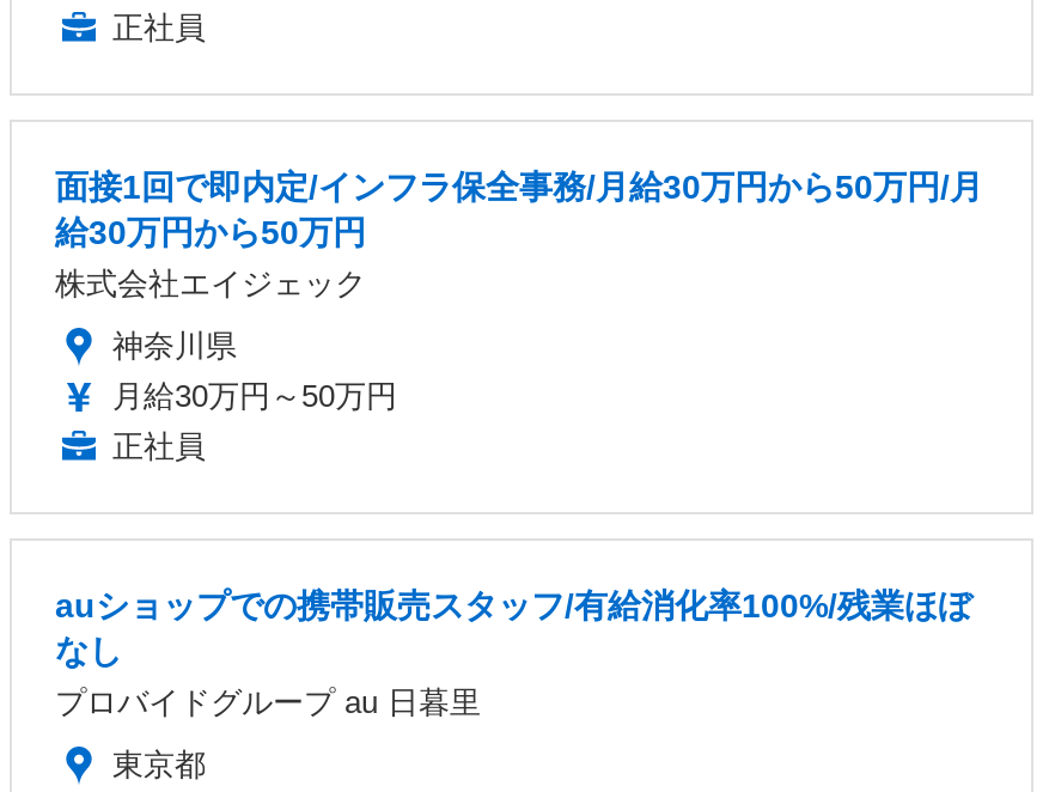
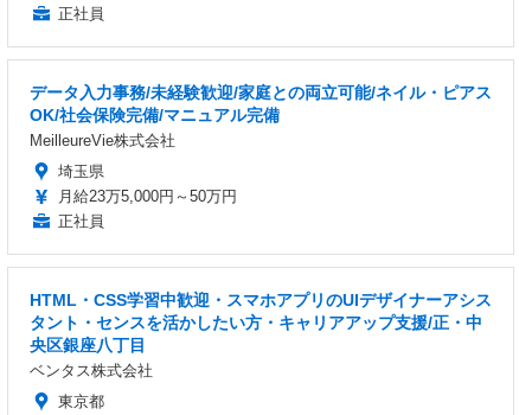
[55,168,983,302] 面接1回で即内定/インフラ保全事務/月給30万円から50万円/月 | 給30万円から50万円 | 株式会社エイジェック -> [30,83,492,150] データ入力事務/未経験歓迎/家庭との両立可能/ネイル・ピアス | OK/社会保険完備/マニュアル完備 | MeilleureVie株式会社
[112,329,397,415] 神奈川県 | 月給30万円～50万円 -> [58,163,237,205] 埼玉県 | 月給23万5,000円～50万円
[55,587,971,721] auショップでの携帯販売スタッフ/有給消化率100%/残業ほぼ | なし | プロバイドグループ au 日暮里 -> [30,291,492,380] HTML・CSS学習中歓迎・スマホアプリのUIデザイナーアシス | タント・センスを活かしたい方・キャリアアップ支援/正・中 | 央区銀座八丁目 | ベンタス株式会社

